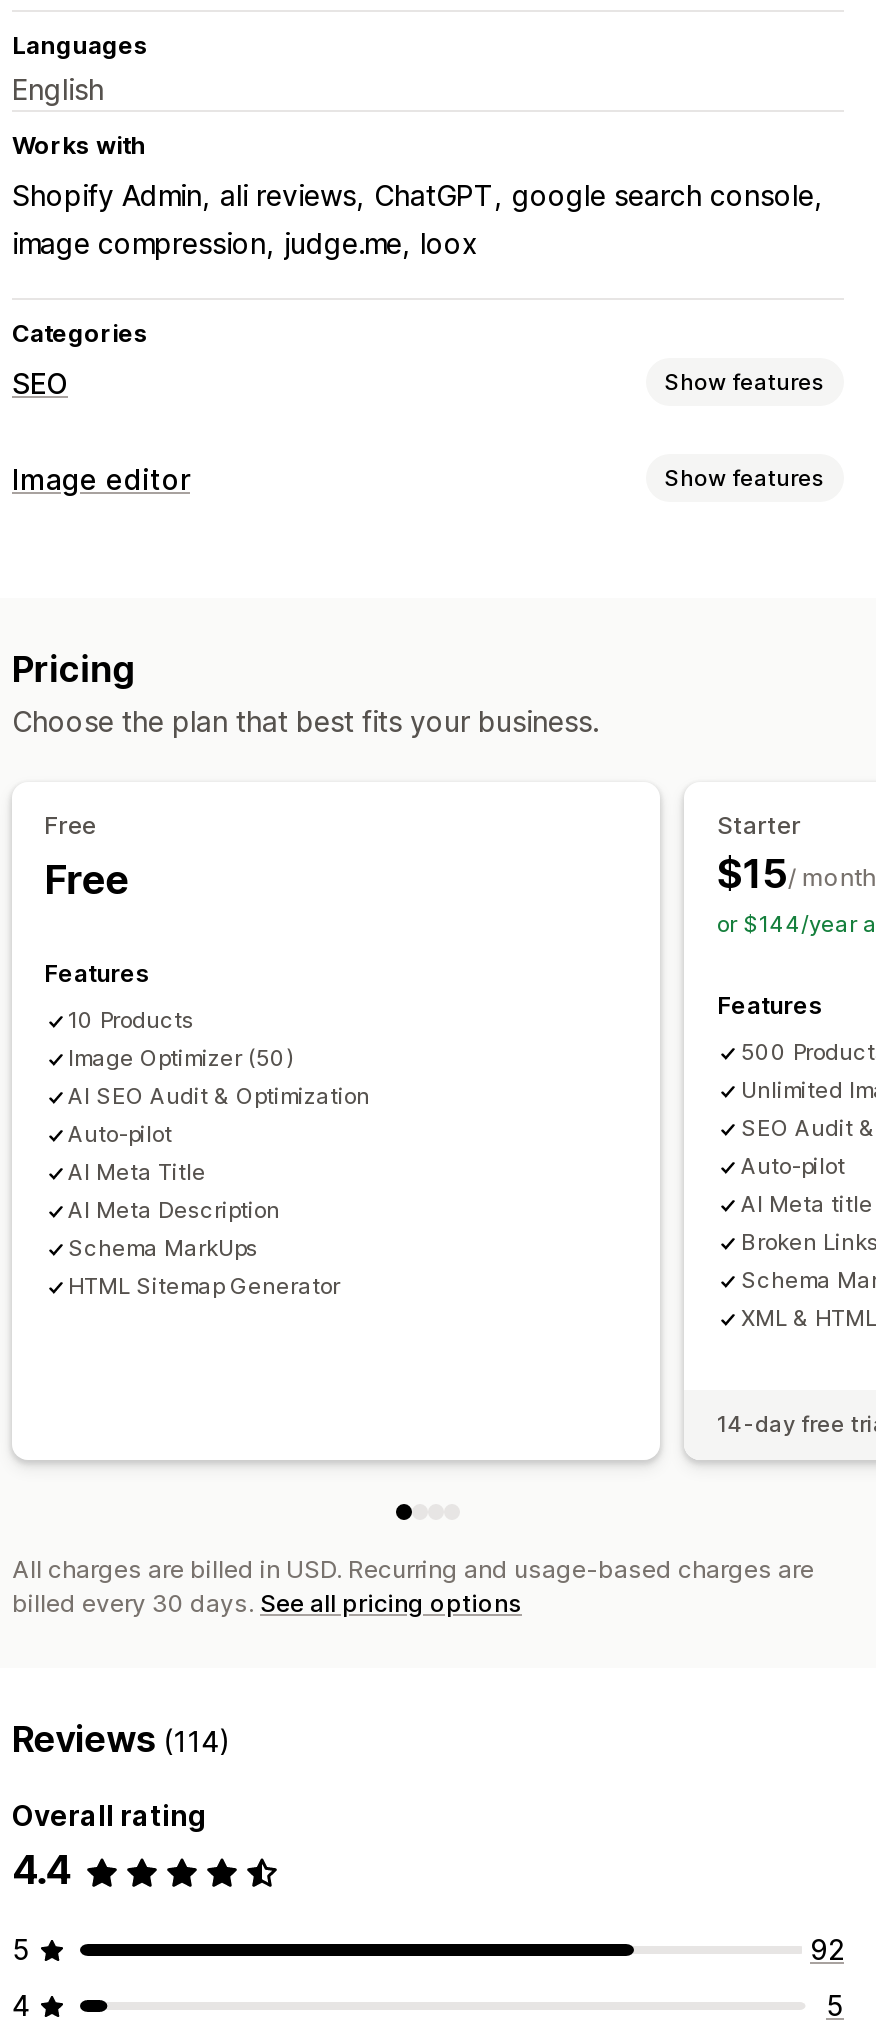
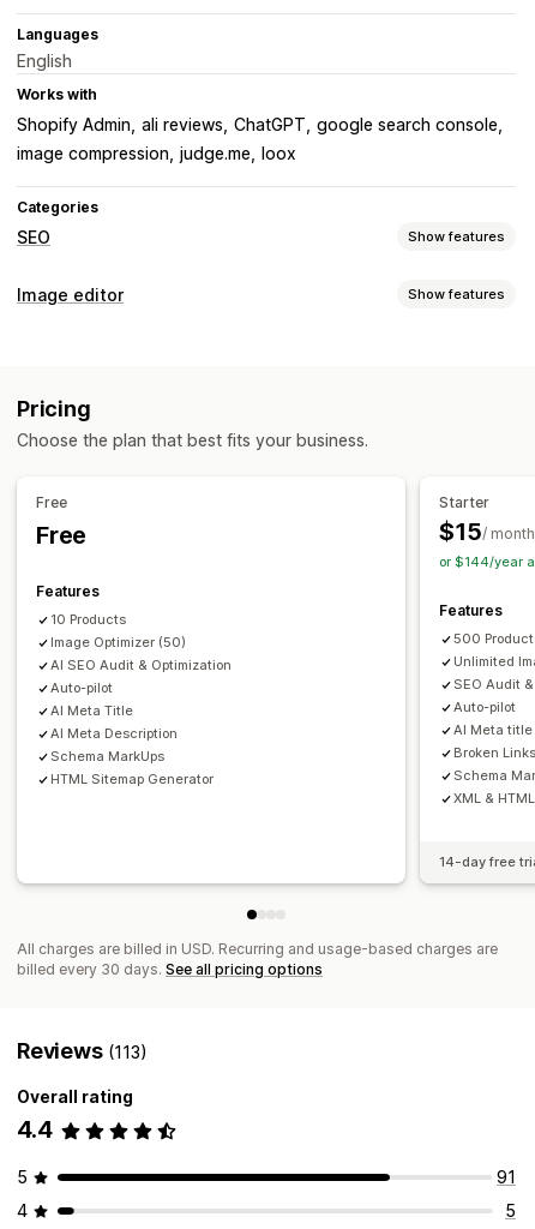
[12,1719,231,1761] Reviews (114) -> [17,1039,147,1064] Reviews (113)
[810,1933,844,1967] 92 -> [497,1167,516,1188] 91

